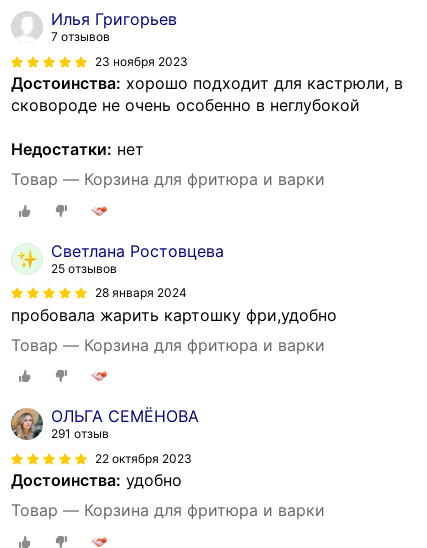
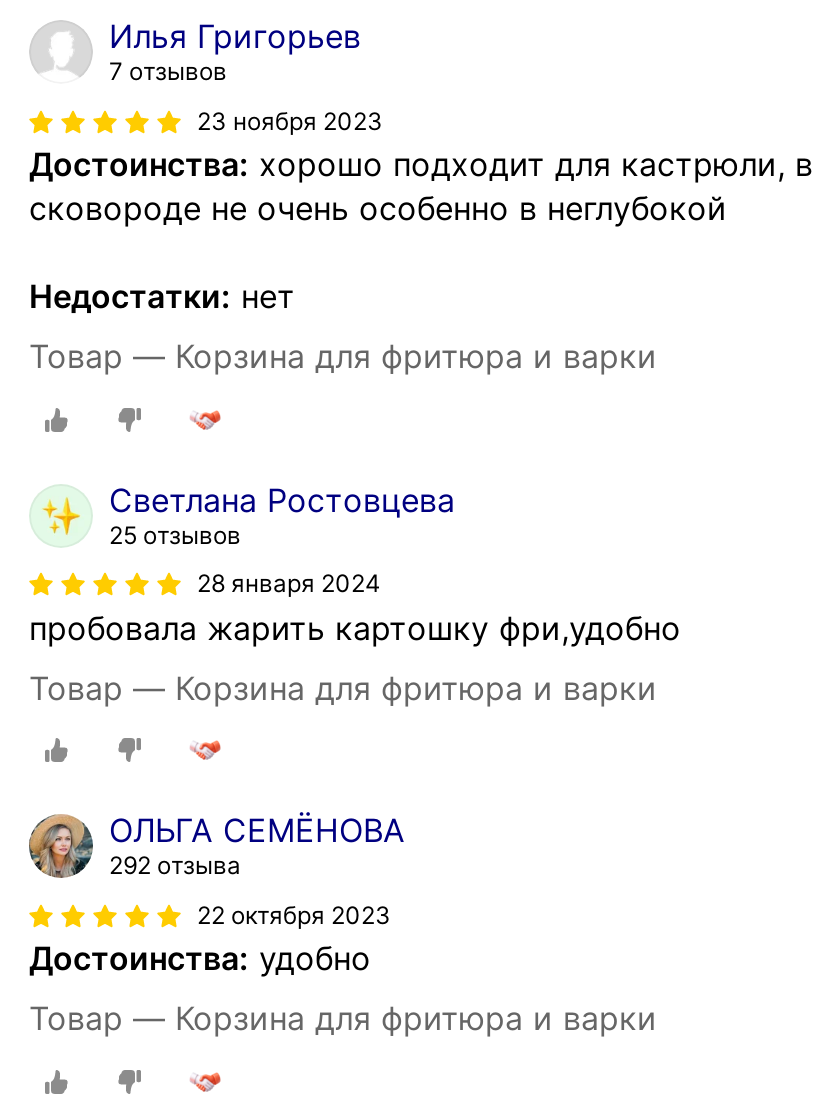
[51,426,109,441] 291 отзыв -> [109,851,241,881] 292 отзыва

